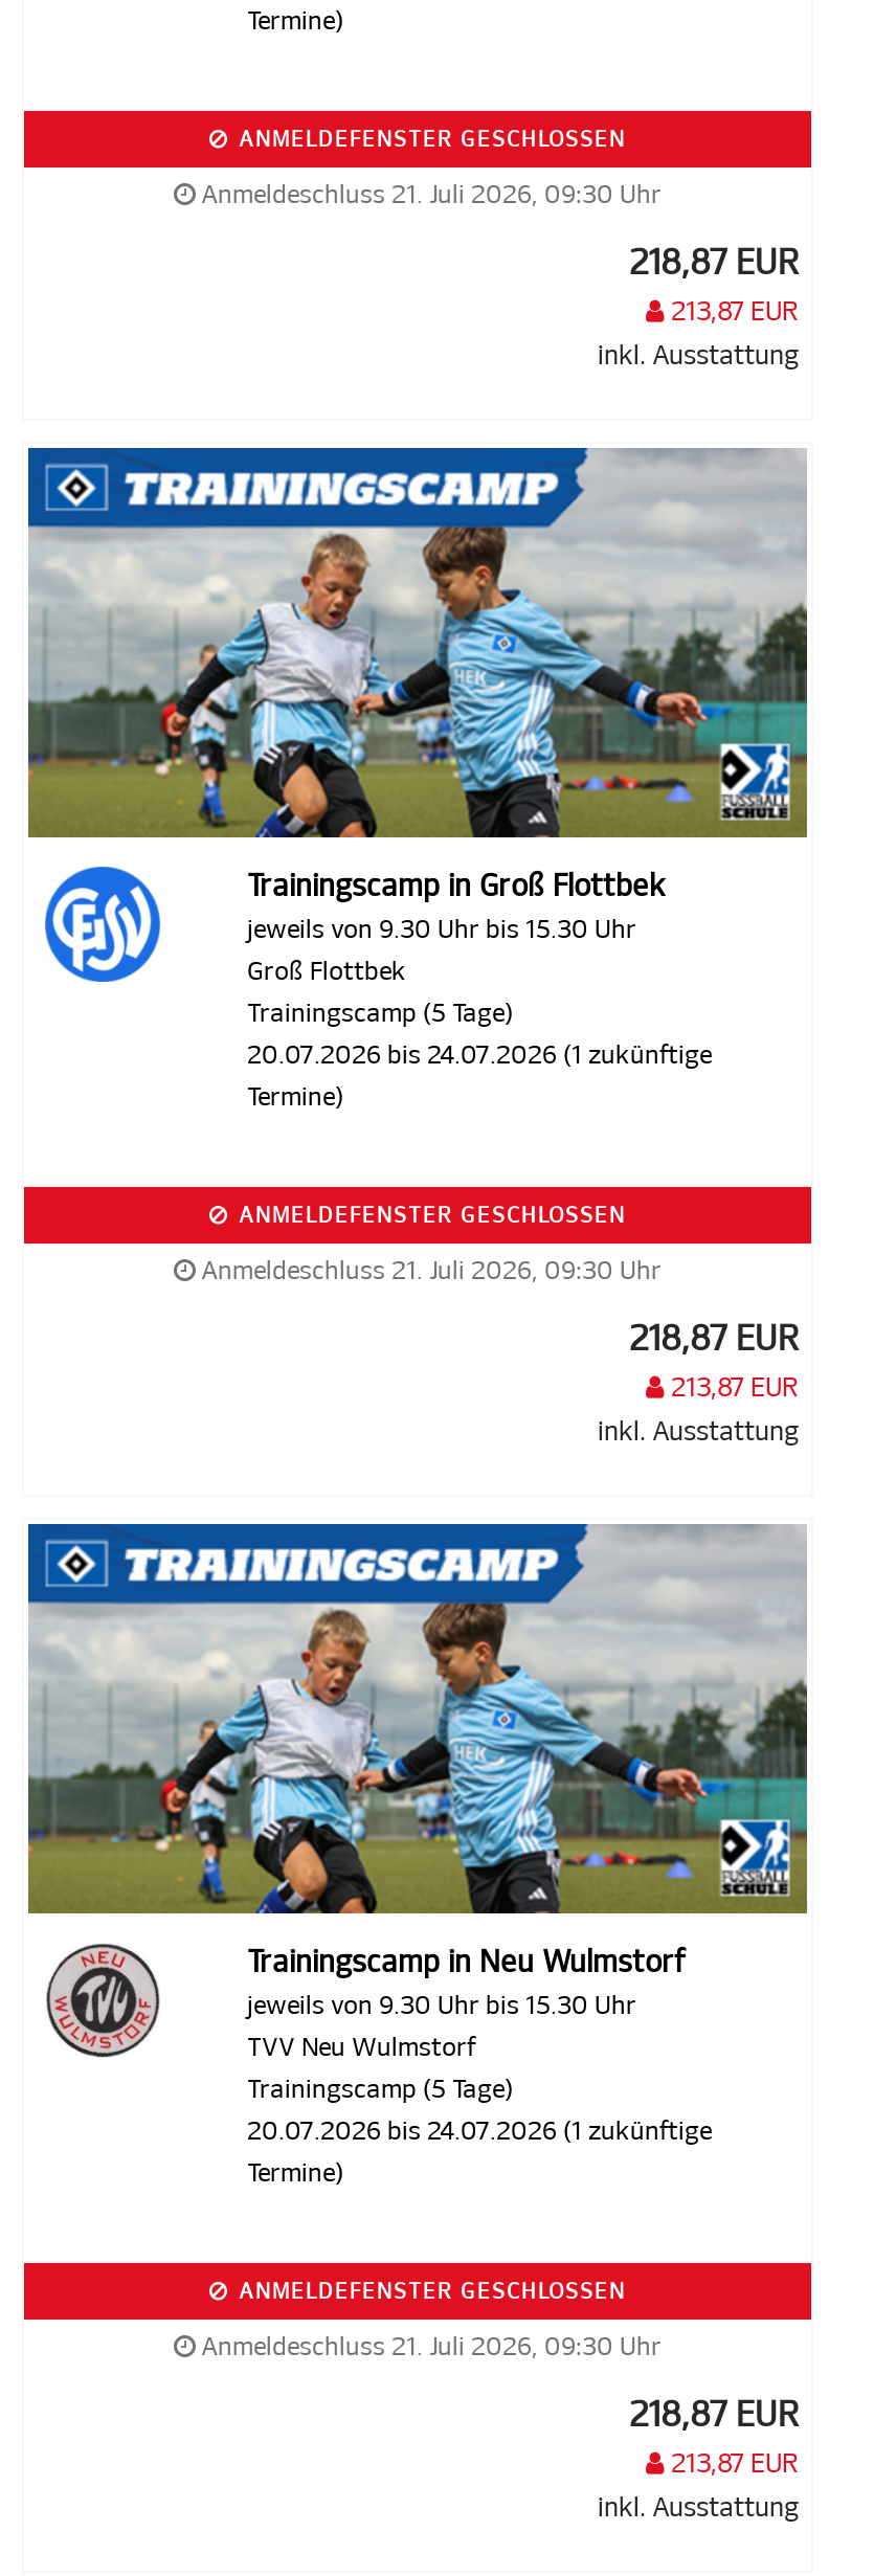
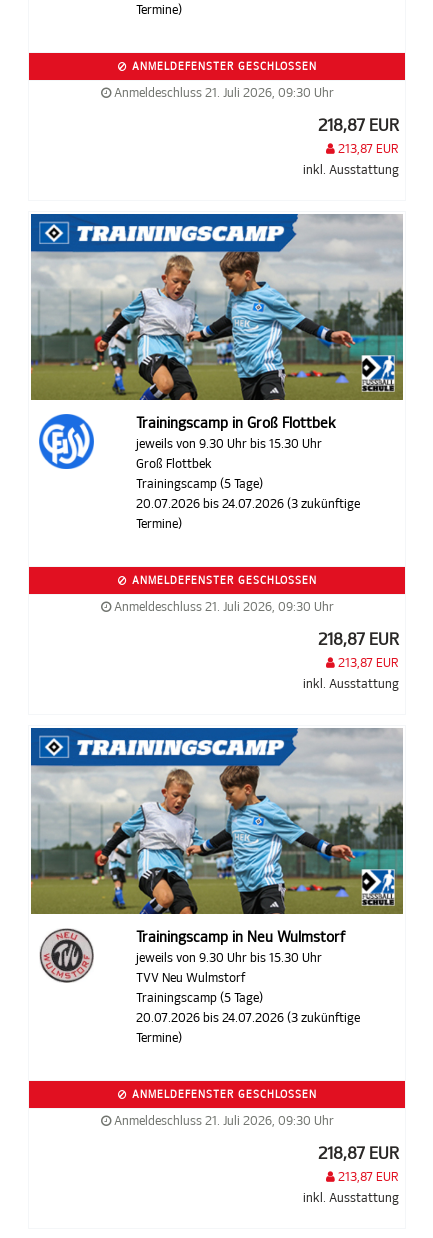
[247,1041,712,1070] 20.07.2026 bis 24.07.2026 (1 zukünftige -> [135,497,359,511] 20.07.2026 bis 24.07.2026 (3 zukünftige
[247,2117,712,2146] 20.07.2026 bis 24.07.2026 (1 zukünftige -> [135,1011,359,1025] 20.07.2026 bis 24.07.2026 (3 zukünftige

